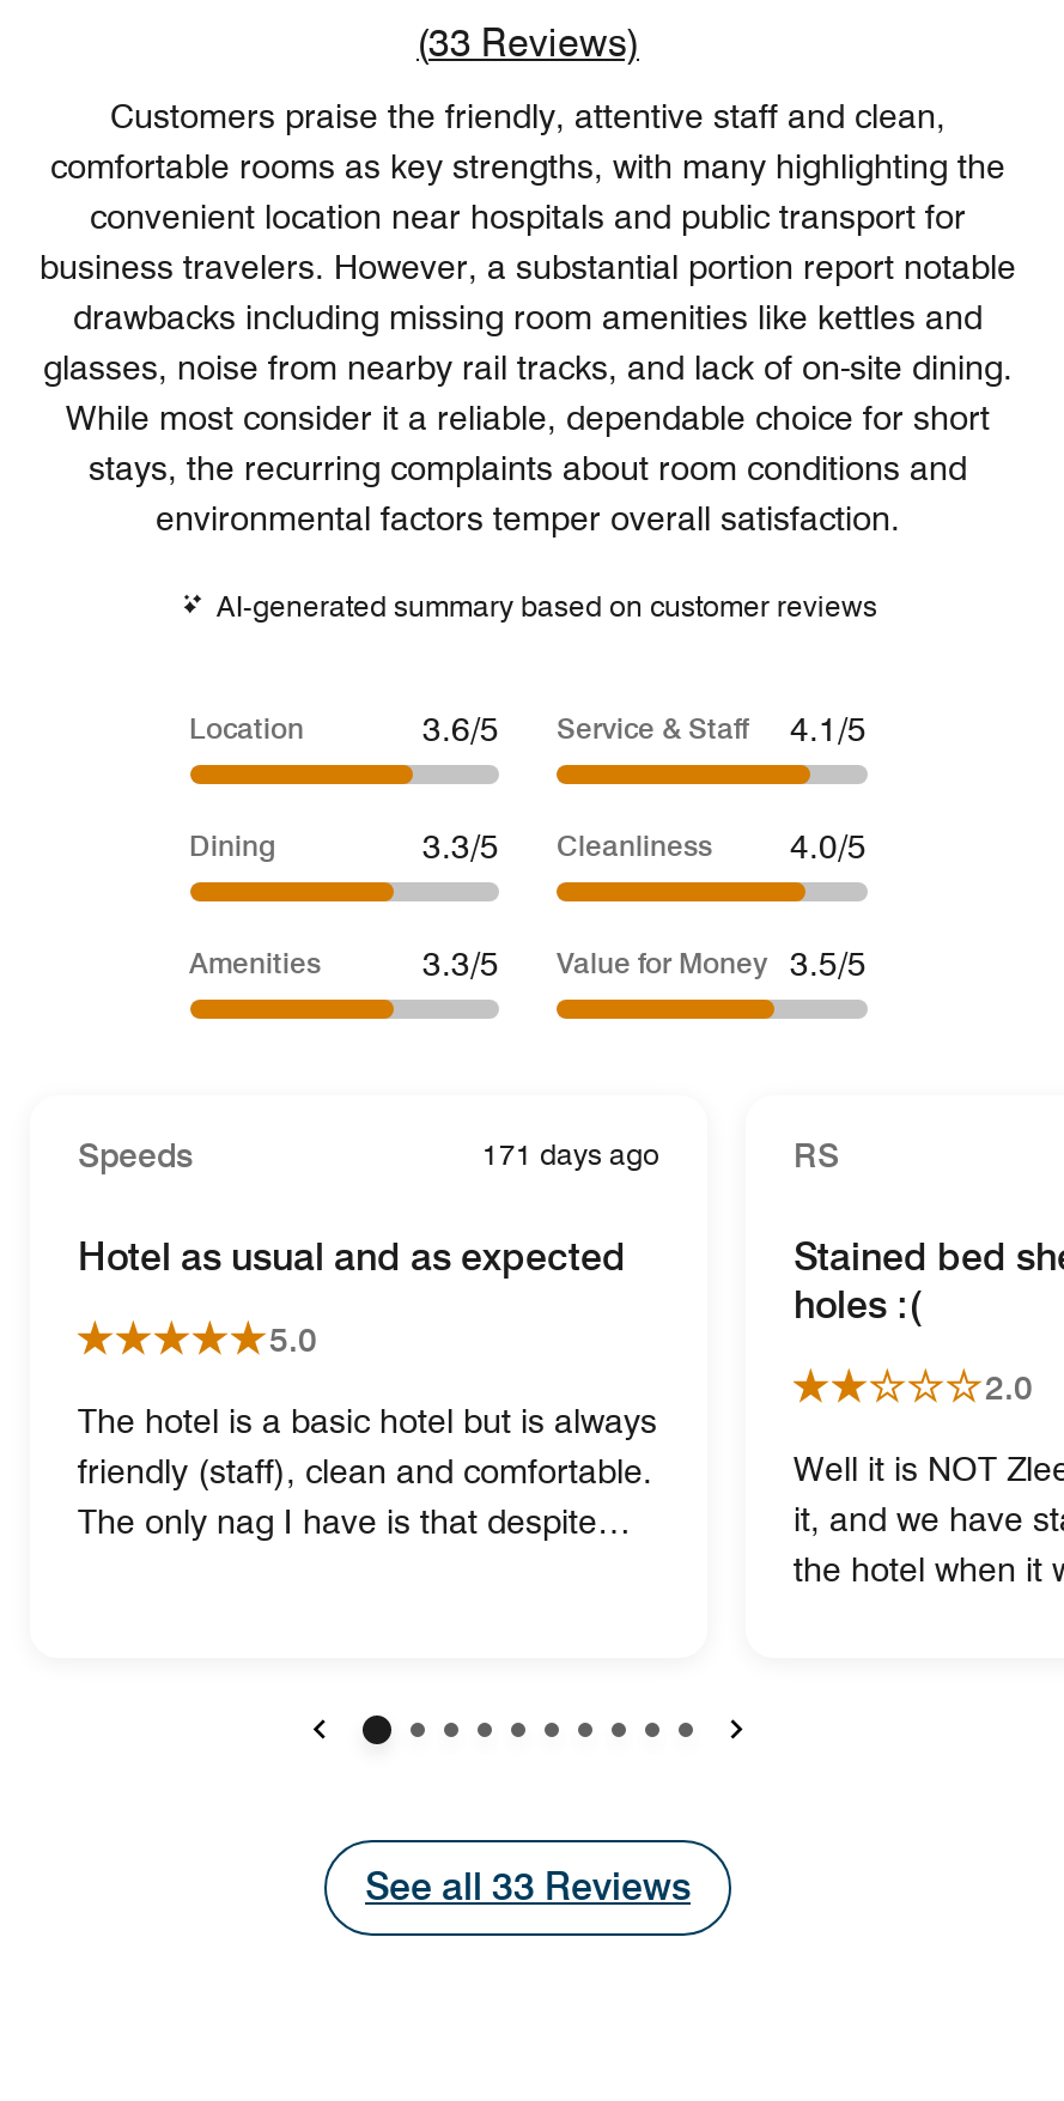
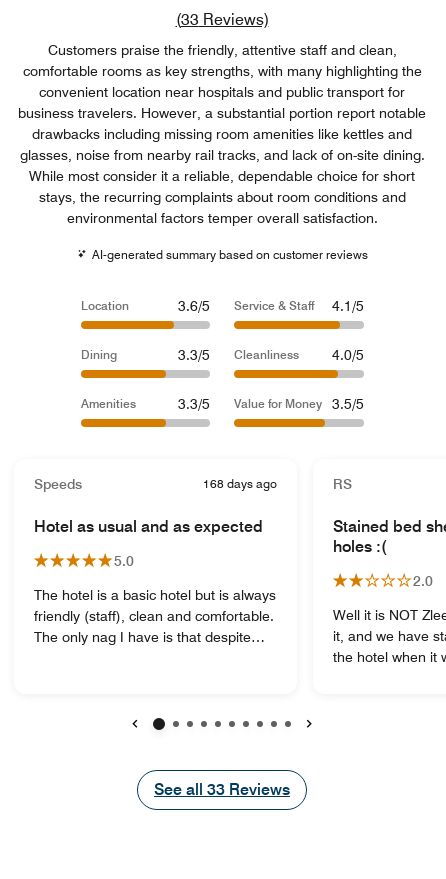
[482,1136,659,1172] 171 days ago -> [203,476,277,491] 168 days ago

